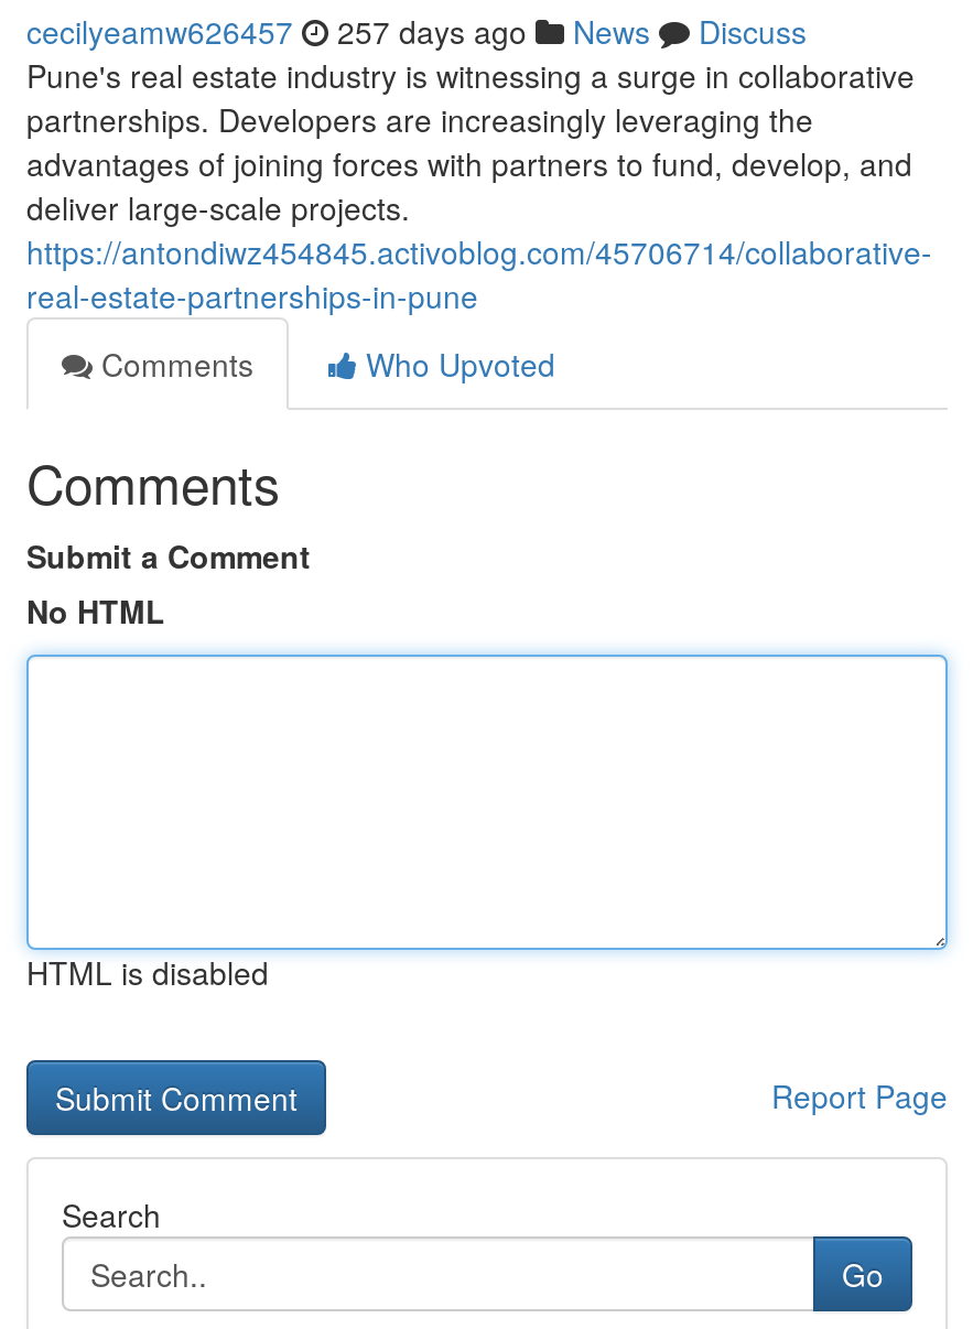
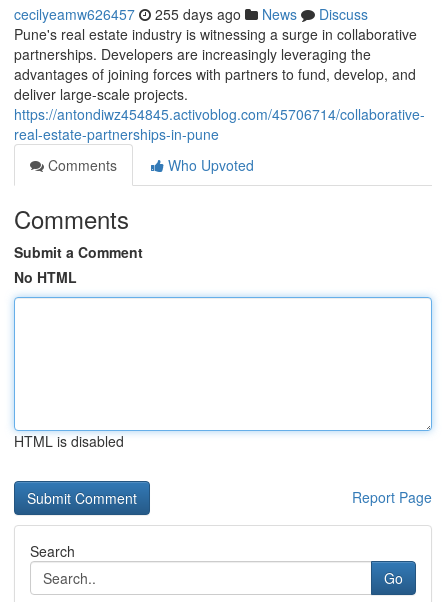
[26,9,807,53] cecilyeamw626457 257 days ago News Discuss -> [14,4,368,24] cecilyeamw626457 255 days ago News Discuss

